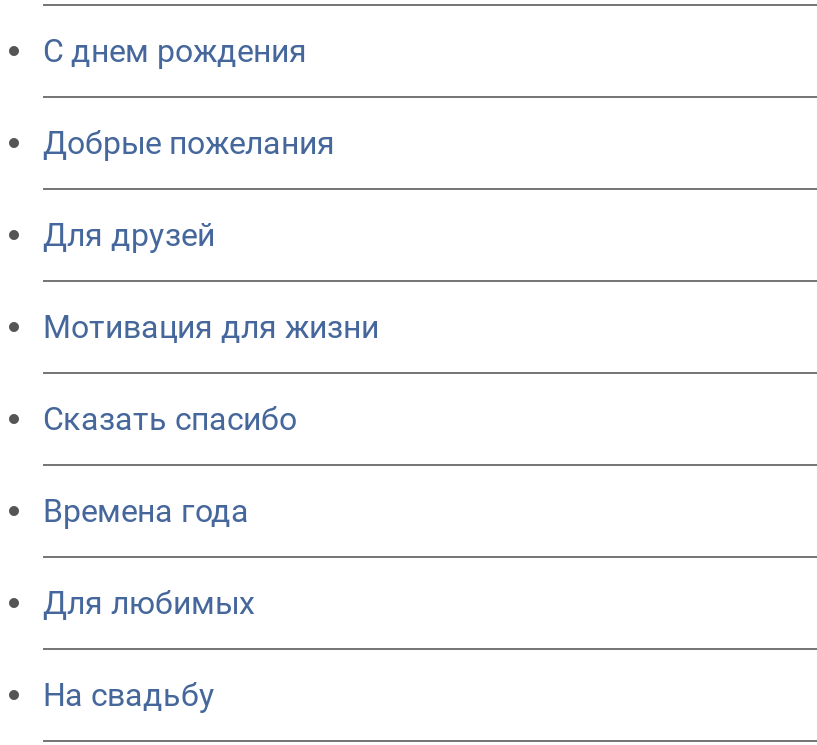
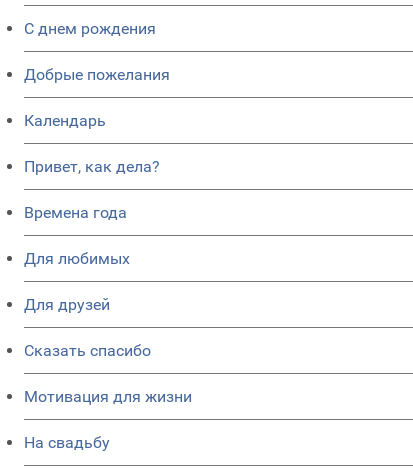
none -> [24,111,160,176] Календарь | Привет, как дела?
moved [43,216,379,438] -> [24,295,192,406]: Для друзей | Сказать спасибо | Мотивация для жизни
moved [43,492,255,622] -> [24,203,130,268]: Времена года | Для любимых

